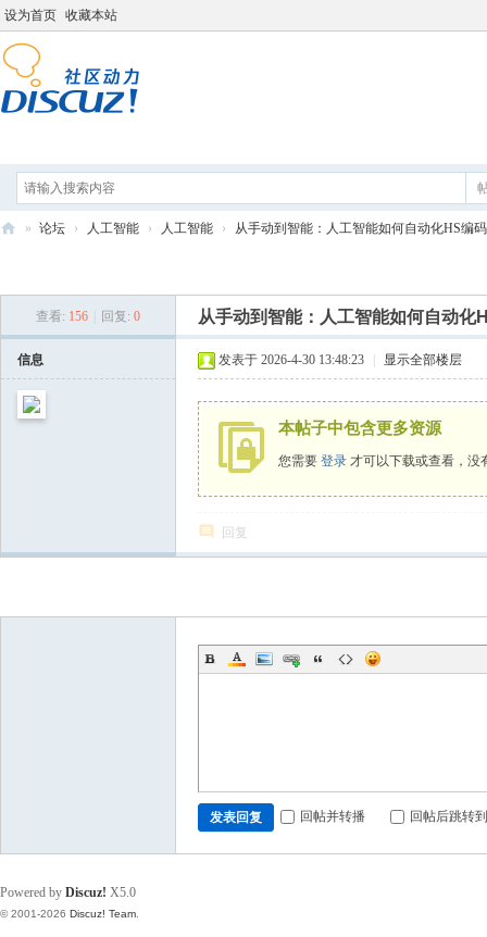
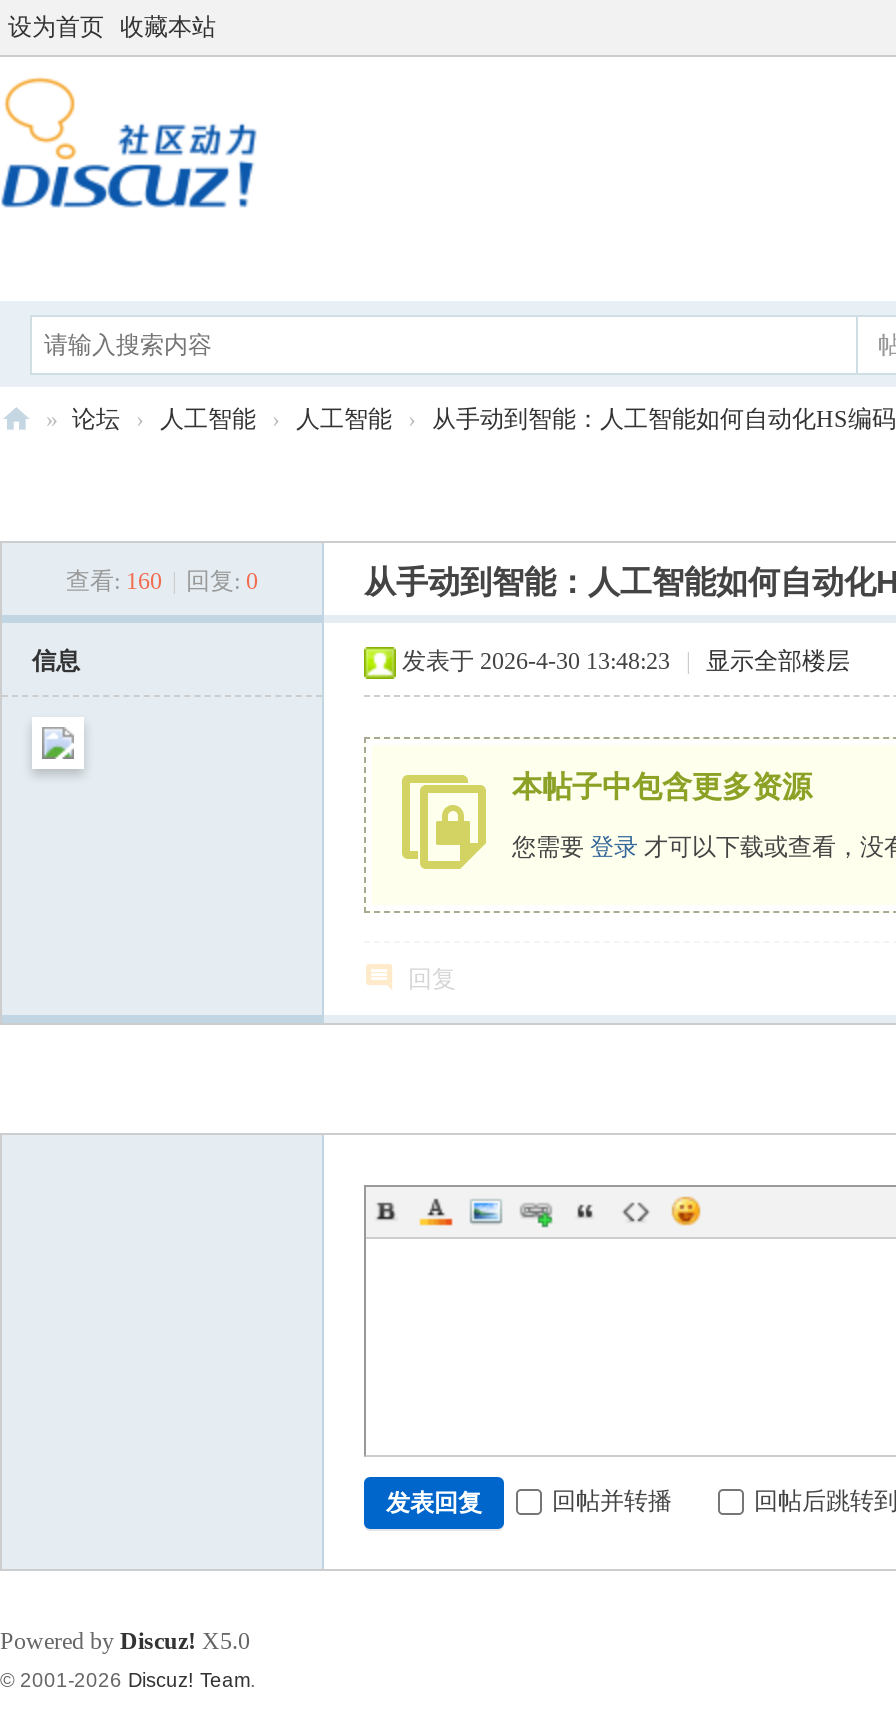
[36,309,88,324] 查看: 156 -> [66,567,162,595] 查看: 160

